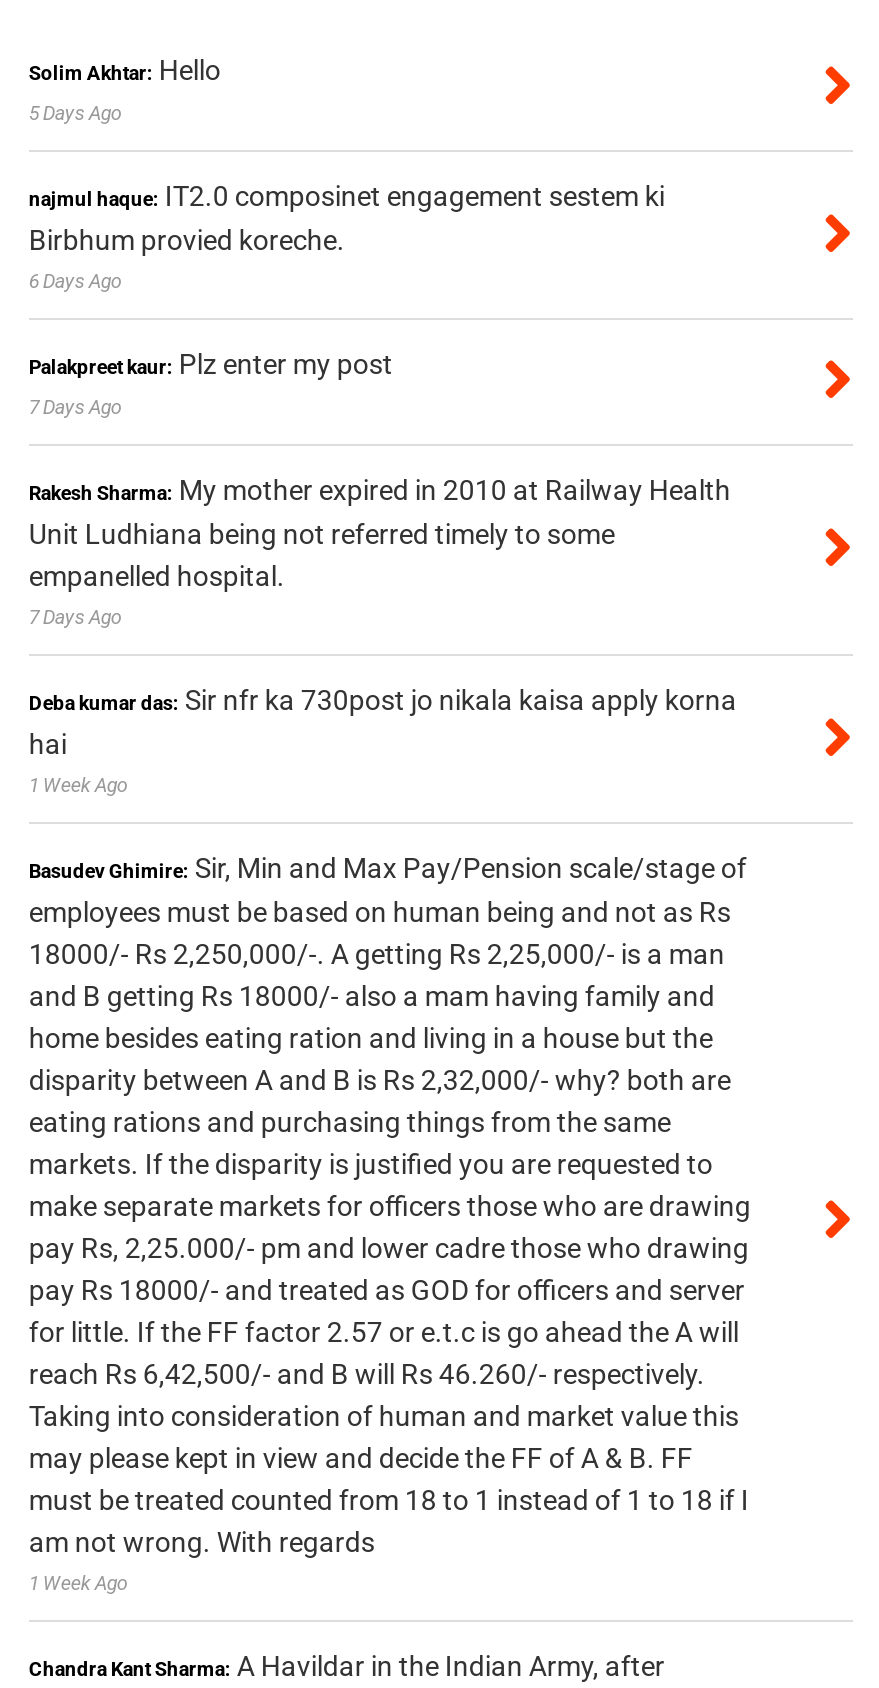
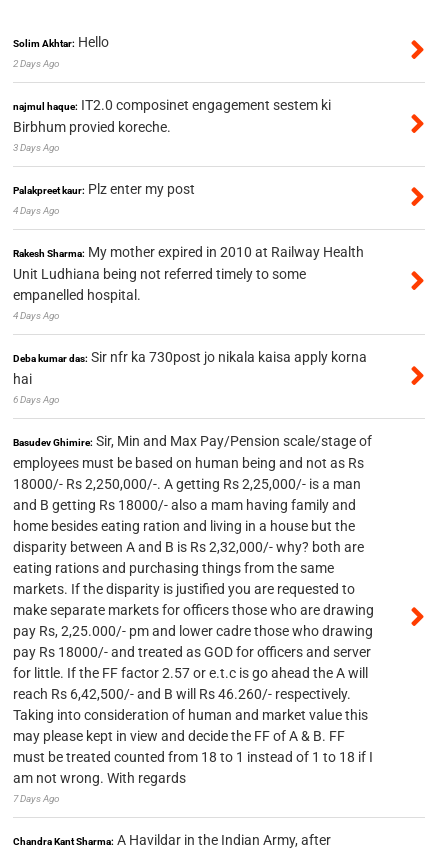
[29,102,123,124] 5 Days Ago -> [13,58,60,69] 2 Days Ago
[29,270,123,292] 6 Days Ago -> [13,142,60,153] 3 Days Ago
[29,396,123,418] 7 Days Ago -> [13,205,60,216] 4 Days Ago
[29,606,123,628] 7 Days Ago -> [13,310,60,321] 4 Days Ago
[29,774,129,796] 1 Week Ago -> [13,394,60,405] 6 Days Ago
[29,1572,129,1594] 1 Week Ago -> [13,793,60,804] 7 Days Ago

